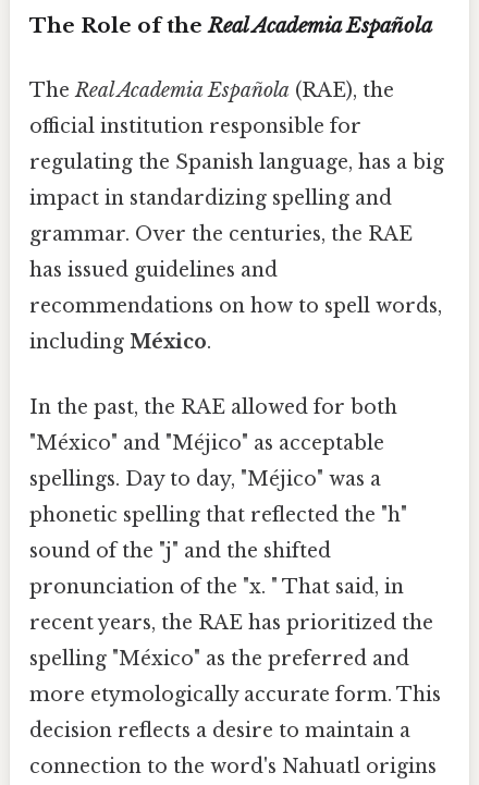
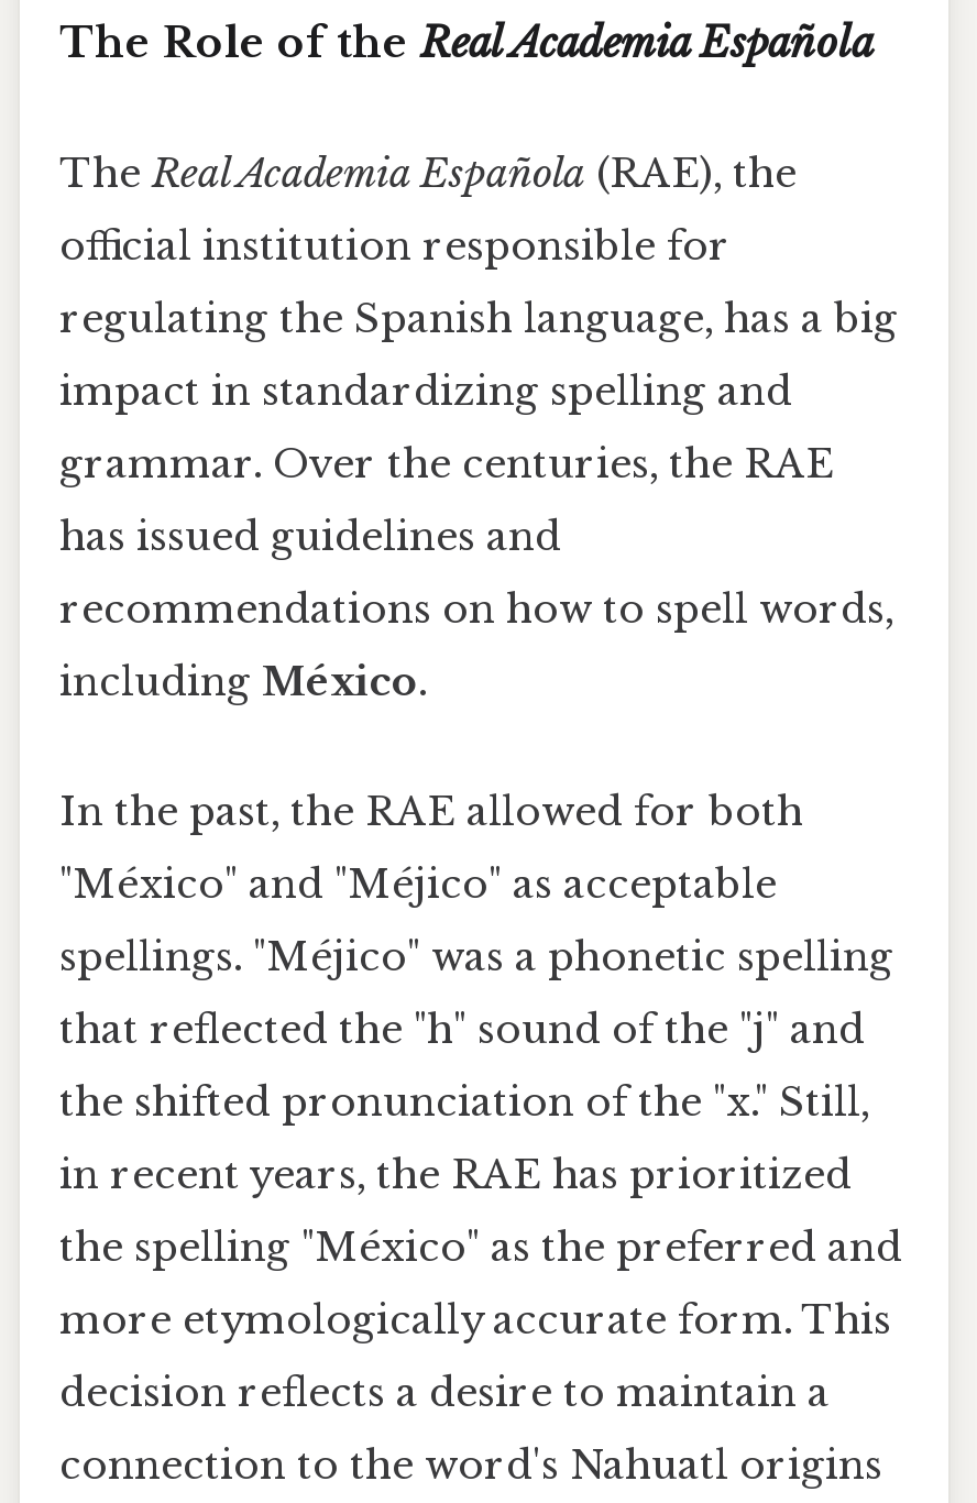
[29,467,433,670] spellings. Day to day, "Méjico" was a | phonetic spelling that reflected the "h" | sound of the "j" and the shifted | pronunciation of the "x. " That said, in | recent years, the RAE has prioritized the | spelling "México" as the preferred and -> [59,934,902,1273] spellings. "Méjico" was a phonetic spelling | that reflected the "h" sound of the "j" and | the shifted pronunciation of the "x." Still, | in recent years, the RAE has prioritized | the spelling "México" as the preferred and

